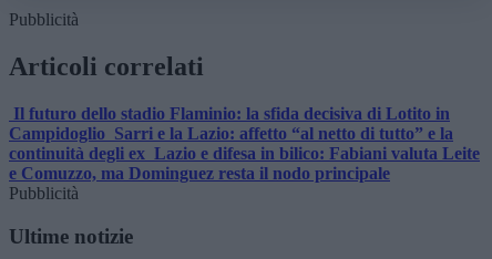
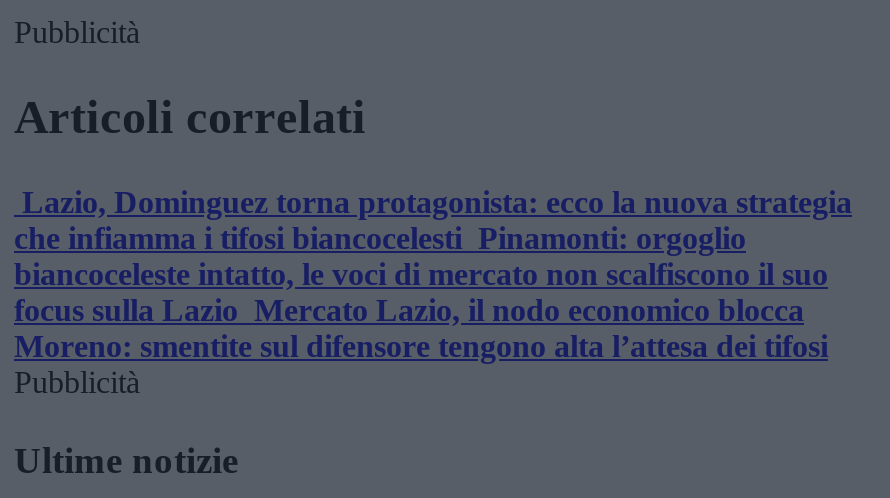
[9,104,480,183] Il futuro dello stadio Flaminio: la sfida decisiva di Lotito in | Campidoglio Sarri e la Lazio: affetto “al netto di tutto” e la | continuità degli ex Lazio e difesa in bilico: Fabiani valuta Leite | e Comuzzo, ma Dominguez resta il nodo principale -> [14,185,852,363] Lazio, Dominguez torna protagonista: ecco la nuova strategia | che infiamma i tifosi biancocelesti Pinamonti: orgoglio | biancoceleste intatto, le voci di mercato non scalfiscono il suo | focus sulla Lazio Mercato Lazio, il nodo economico blocca | Moreno: smentite sul difensore tengono alta l’attesa dei tifosi

